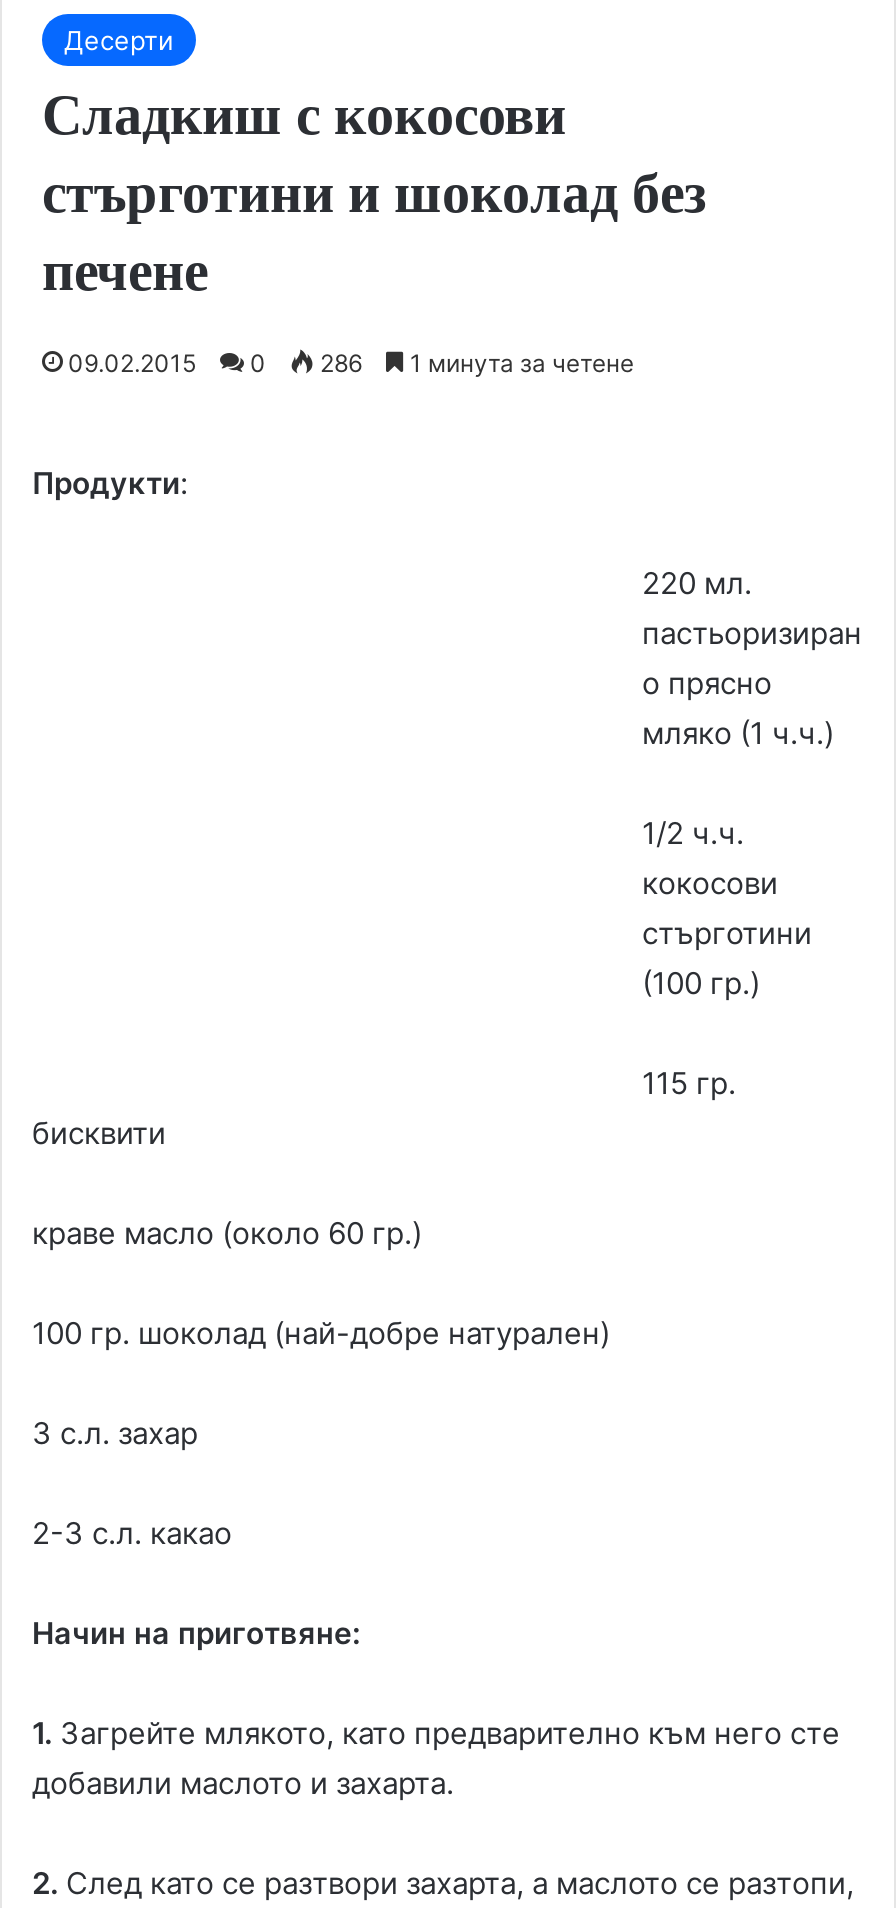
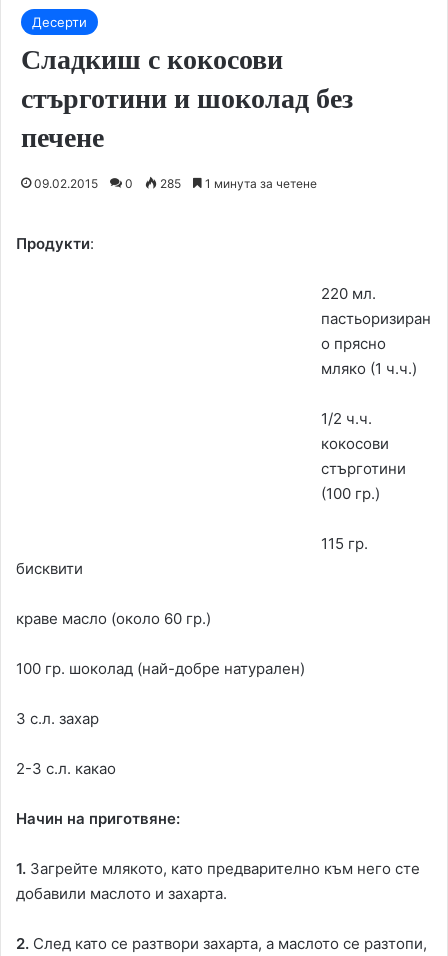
[314,347,362,377] 286 -> [157,175,181,190] 285

